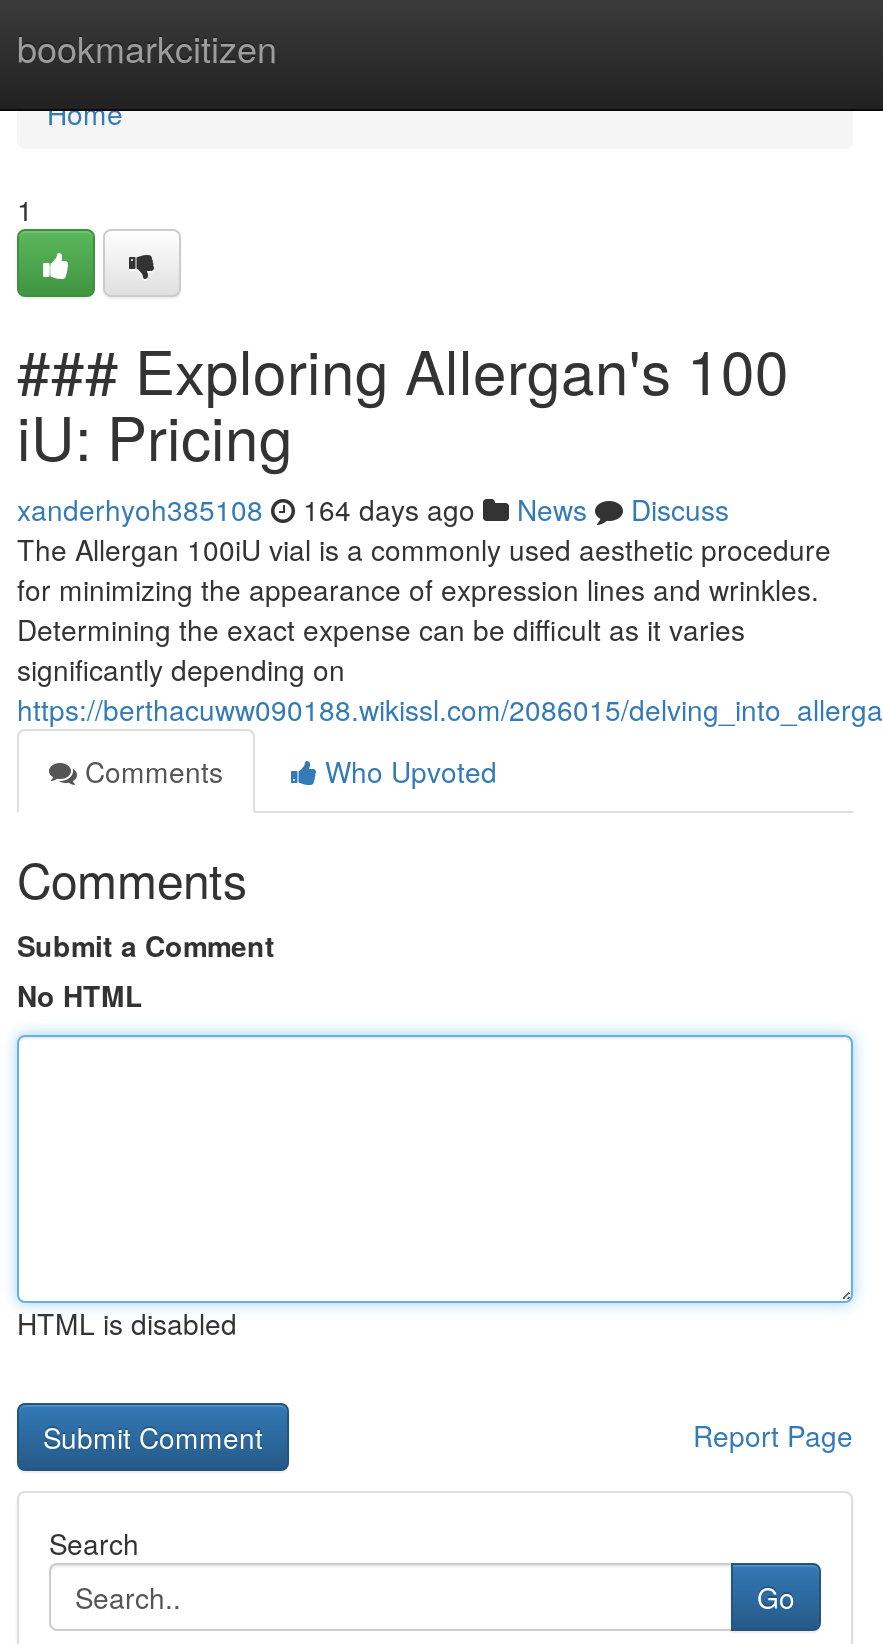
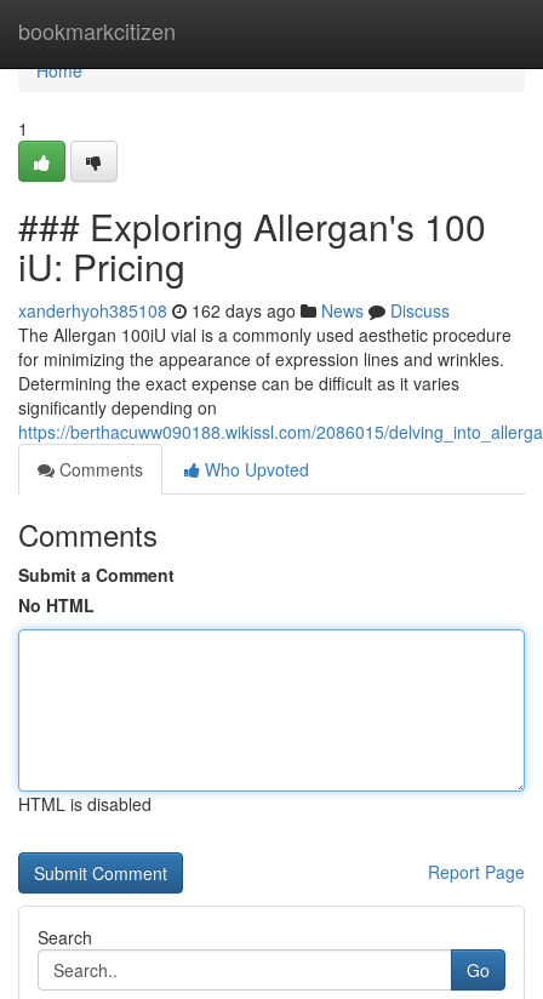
[17,489,729,529] xanderhyoh385108 164 days ago News Discuss -> [18,298,450,322] xanderhyoh385108 162 days ago News Discuss

